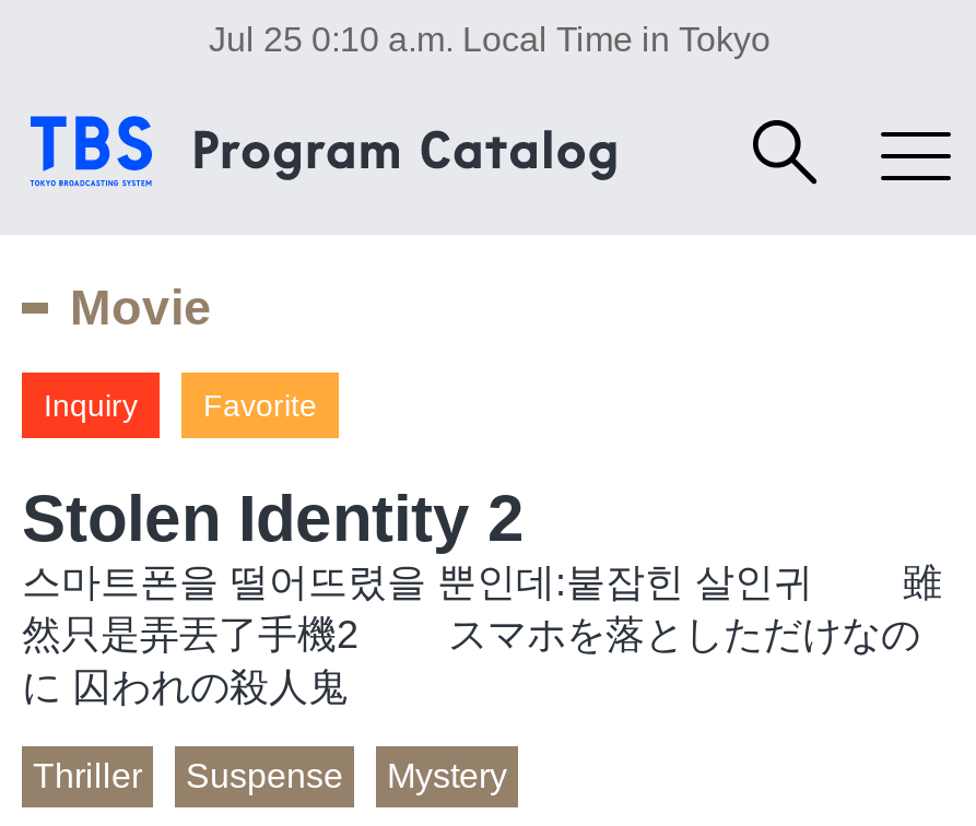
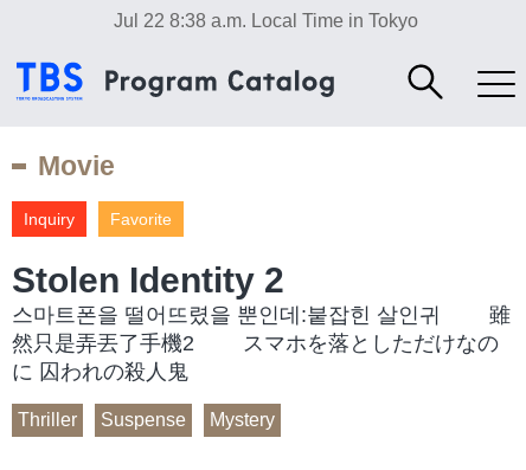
[209,21,771,58] Jul 25 0:10 a.m. Local Time in Tokyo -> [113,11,418,31] Jul 22 8:38 a.m. Local Time in Tokyo

